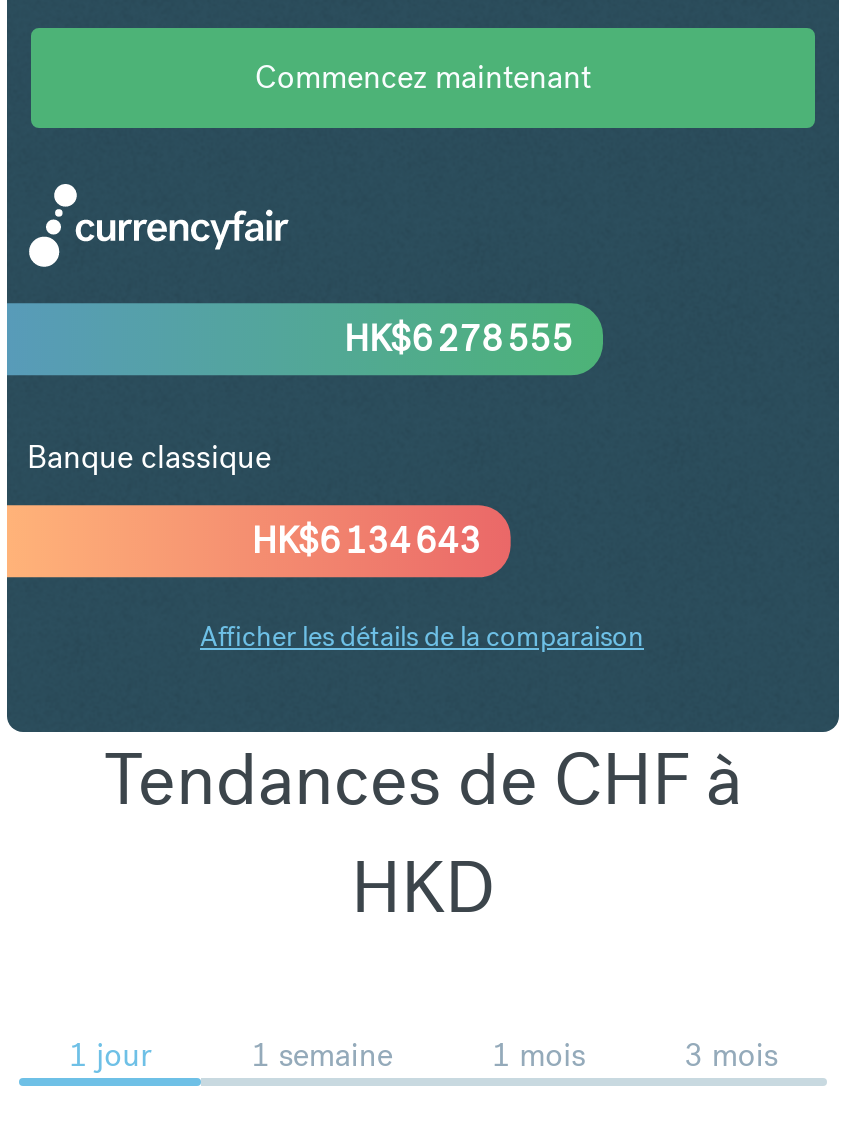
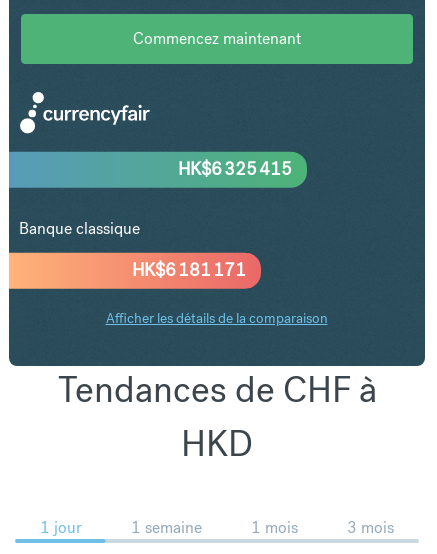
[344,315,573,361] HK$6 278 555 -> [178,157,292,180] HK$6 325 415
[252,517,481,563] HK$6 134 643 -> [132,258,246,281] HK$6 181 171

